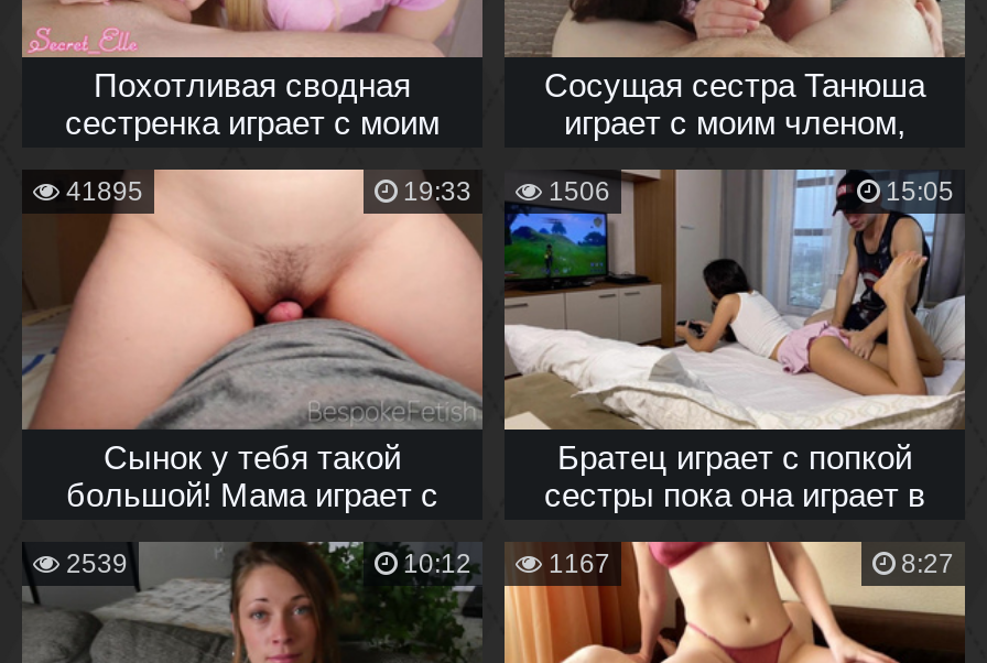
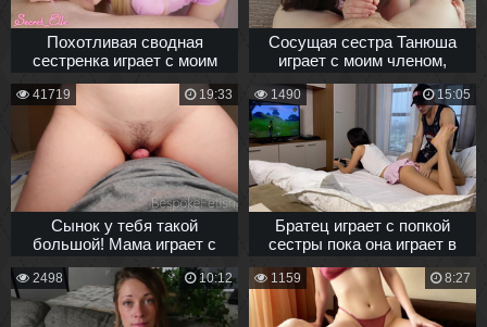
[59,177,143,207] 41895 -> [29,87,71,102] 41719
[542,177,610,207] 1506 -> [267,87,301,102] 1490
[59,548,128,579] 2539 -> [29,271,63,286] 2498
[542,548,610,579] 1167 -> [267,271,301,286] 1159

